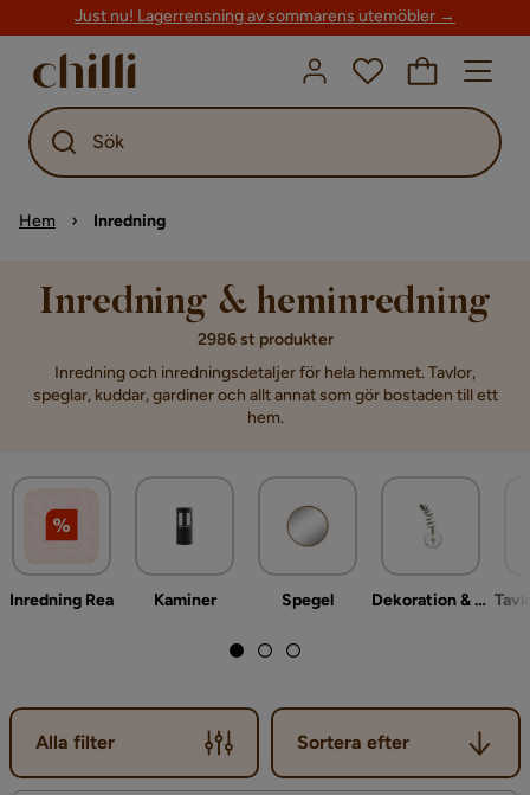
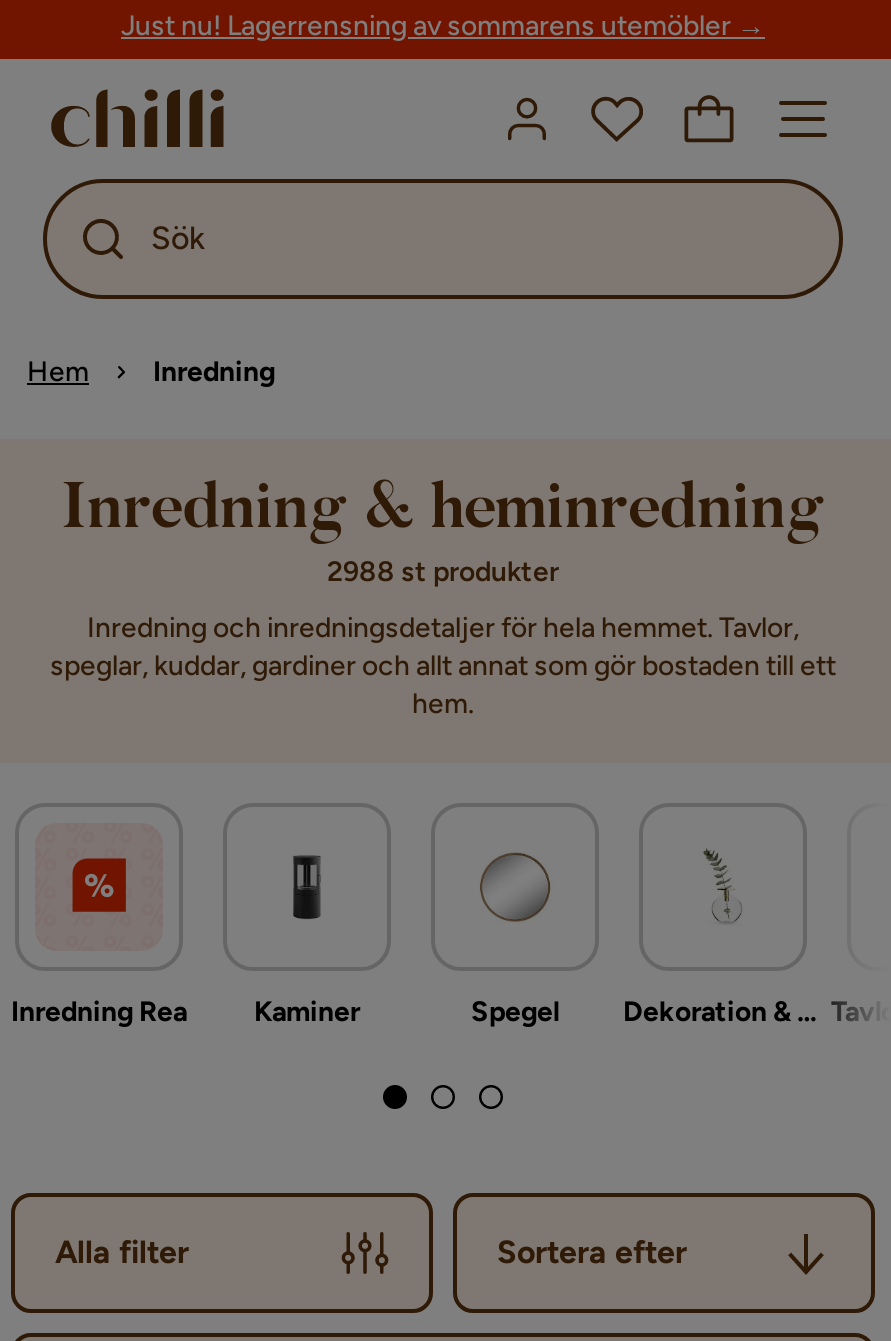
[197,329,333,350] 2986 st produkter -> [327,555,559,589] 2988 st produkter

